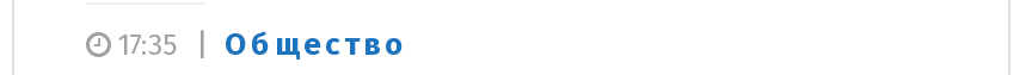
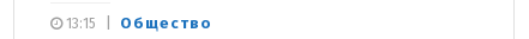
[110,25,408,61] 17:35 Общество -> [62,14,212,32] 13:15 Общество

